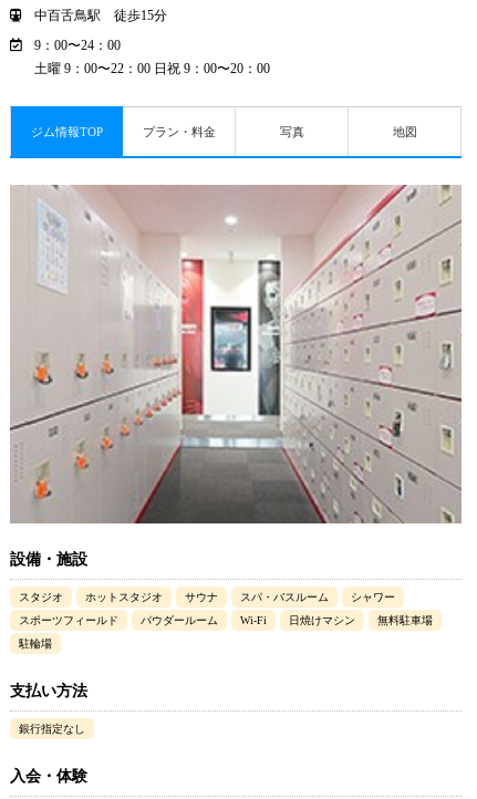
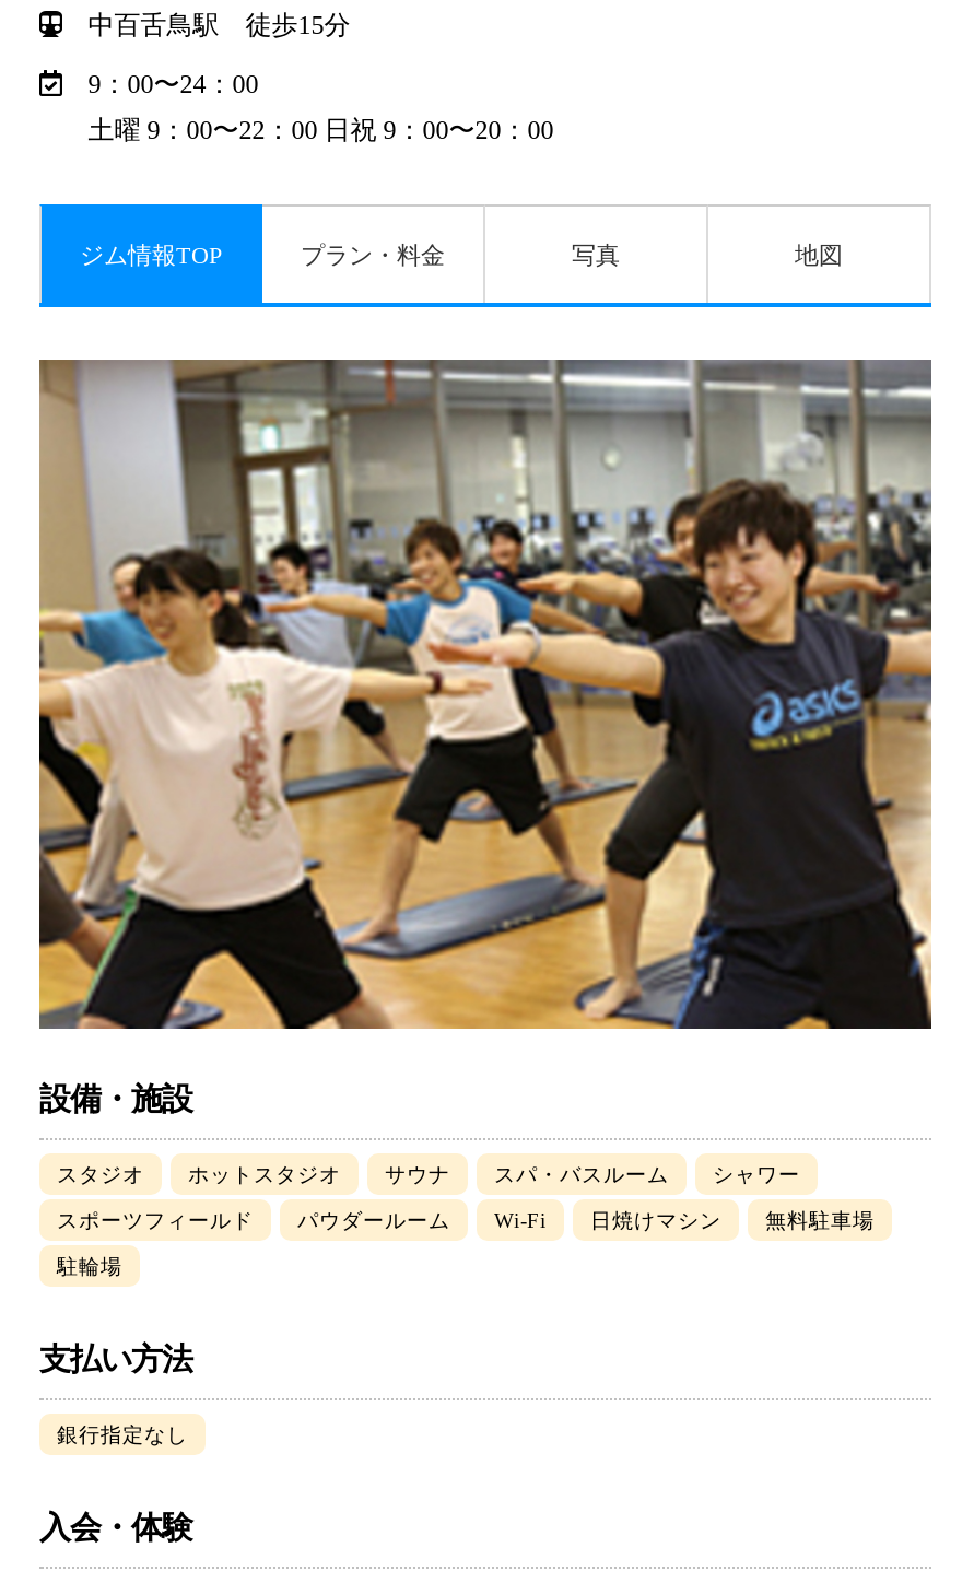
[10,185,462,525] [image] -> [37,360,931,1031] [image]

